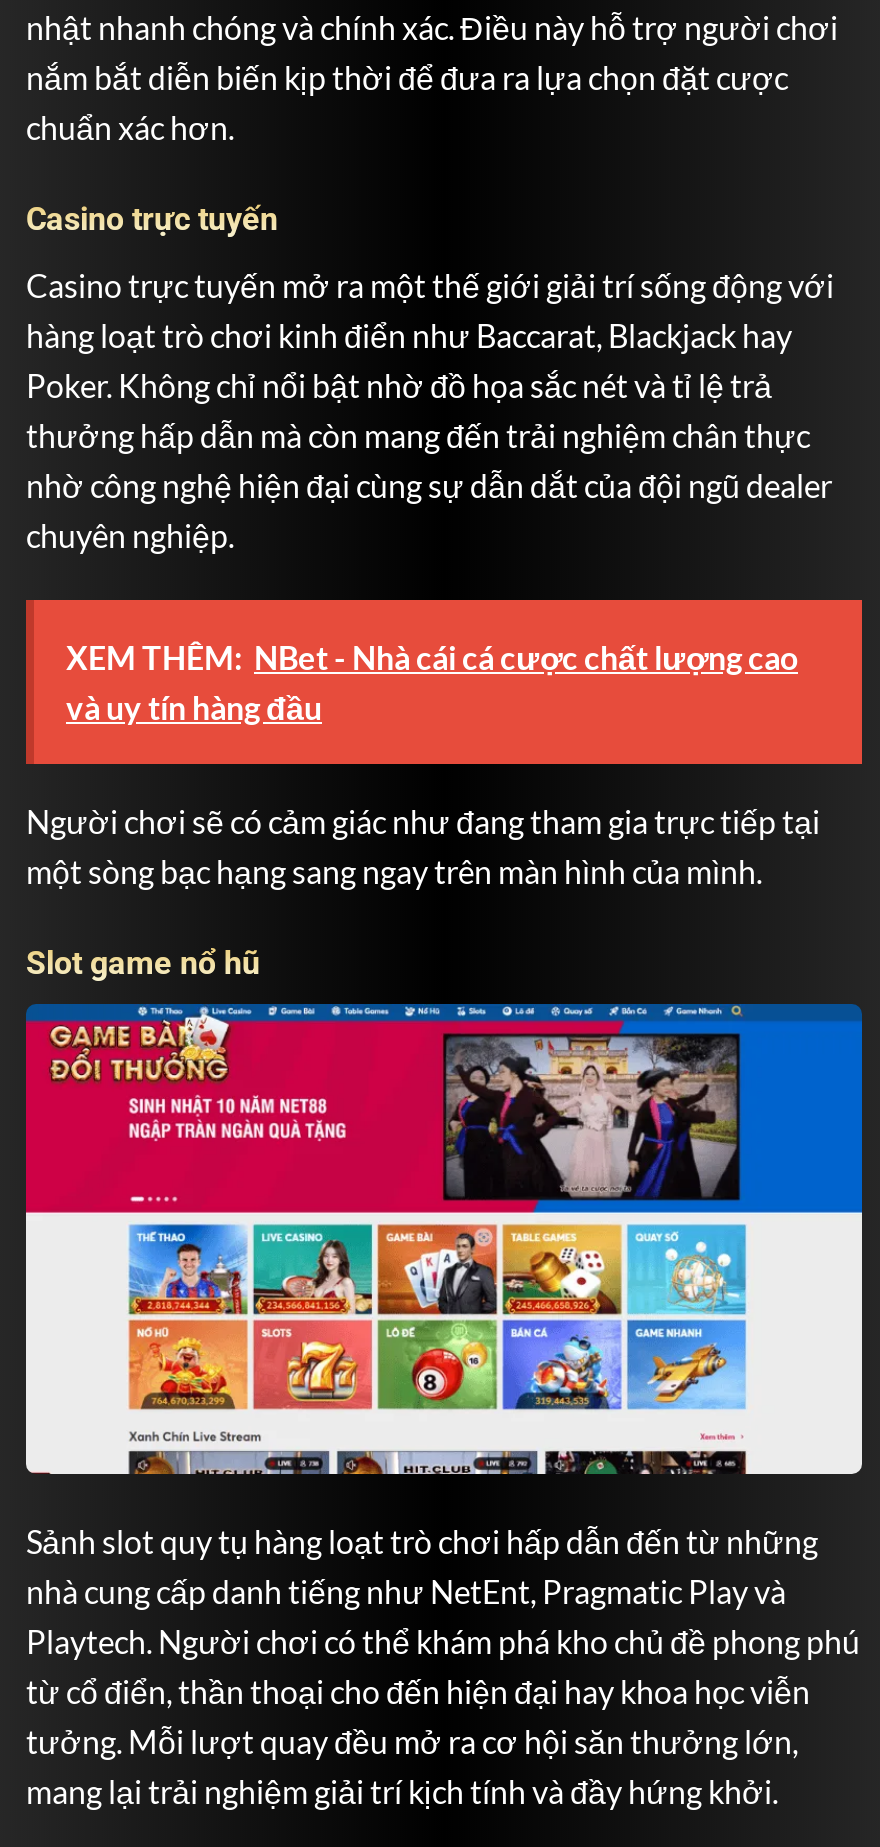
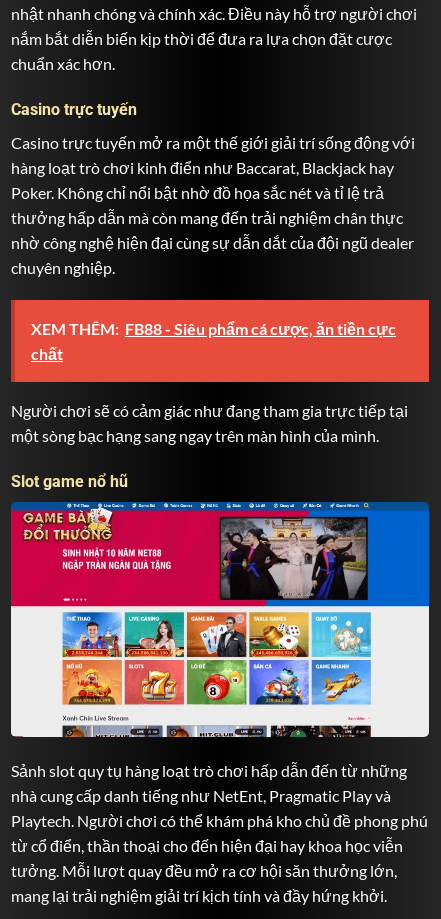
[66,639,798,727] XEM THÊM: NBet - Nhà cái cá cược chất lượng cao | và uy tín hàng đầu -> [31,319,396,363] XEM THÊM: FB88 - Siêu phẩm cá cược, ăn tiền cực | chất

